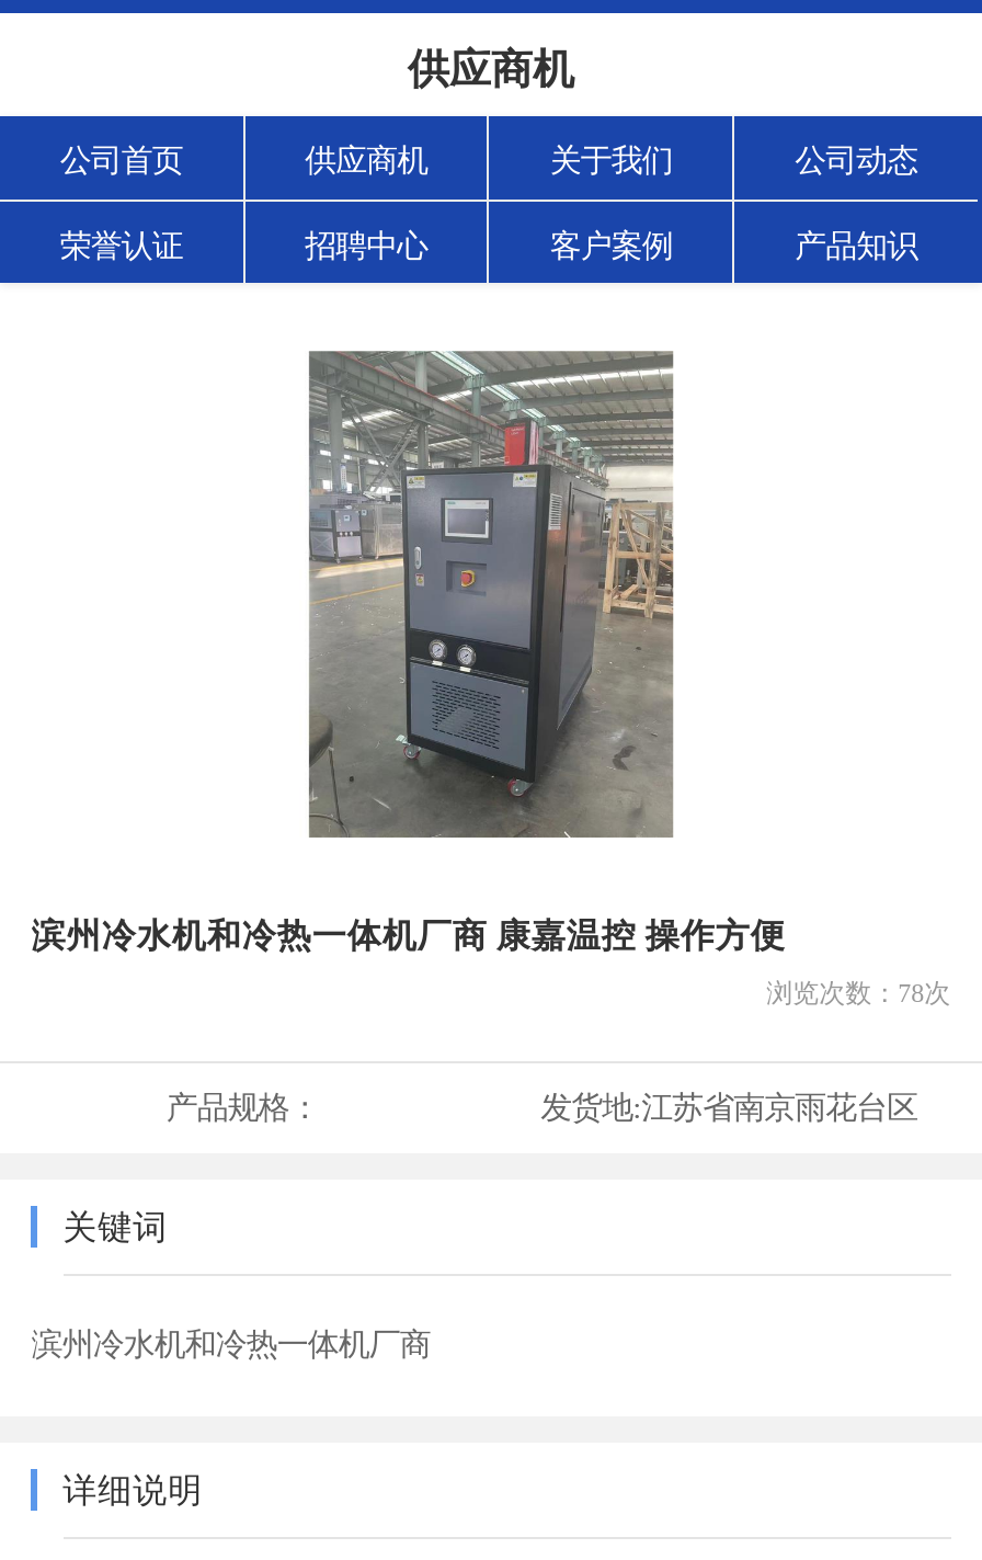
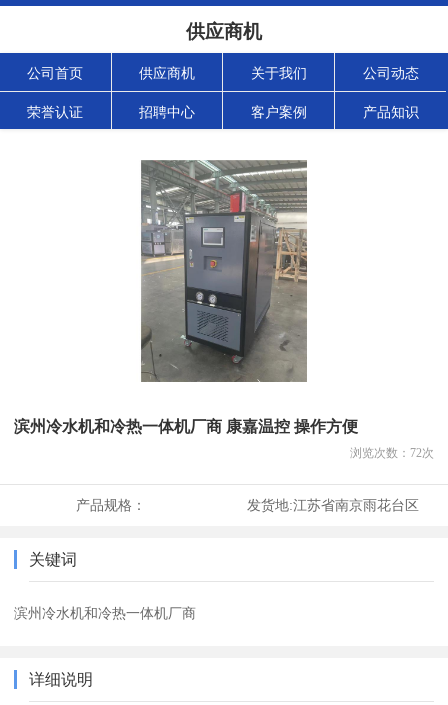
[767,978,951,1009] 浏览次数：78次 -> [350,446,434,460] 浏览次数：72次

